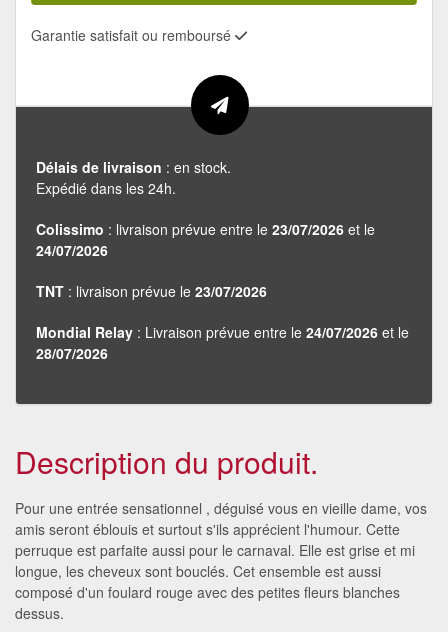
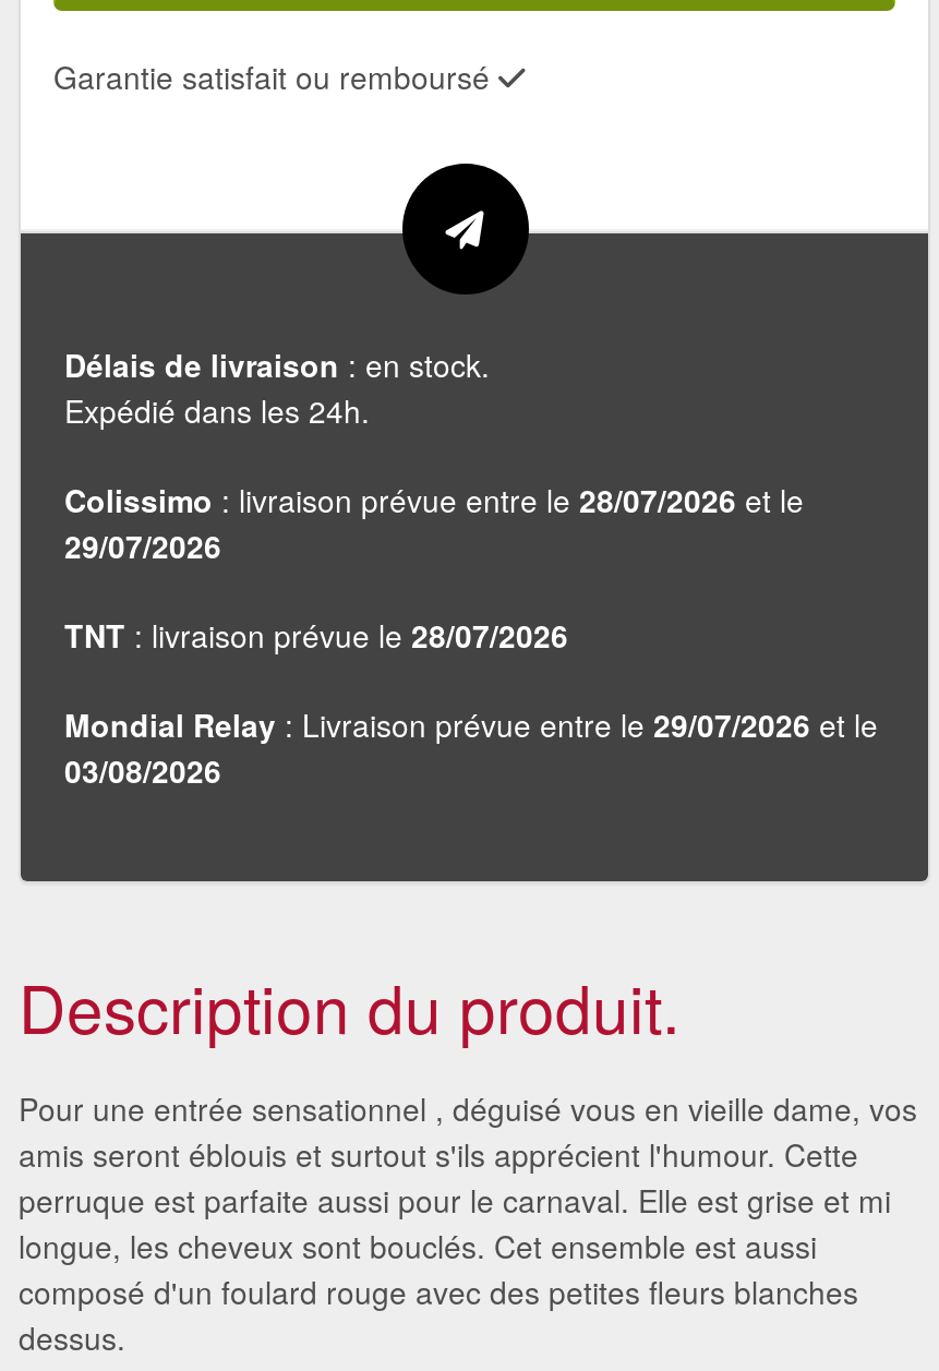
[36,219,375,239] Colissimo: livraison prévue entre le 23/07/2026 et le -> [64,477,804,521] Colissimo: livraison prévue entre le 28/07/2026 et le
[36,240,108,260] 24/07/2026 -> [64,523,221,567] 29/07/2026
[36,281,267,301] TNT: livraison prévue le 23/07/2026 -> [64,613,568,656] TNT: livraison prévue le 28/07/2026
[36,322,409,342] Mondial Relay: Livraison prévue entre le 24/07/2026 et le -> [64,702,878,746] Mondial Relay: Livraison prévue entre le 29/07/2026 et le
[36,343,108,363] 28/07/2026 -> [64,748,221,791] 03/08/2026

